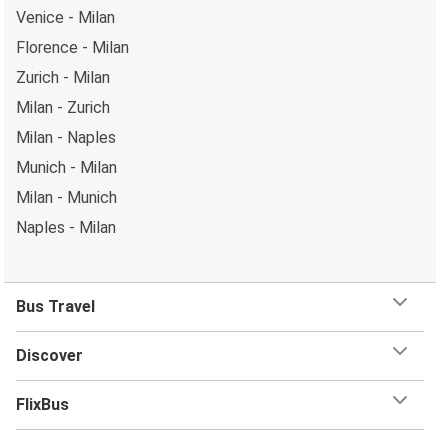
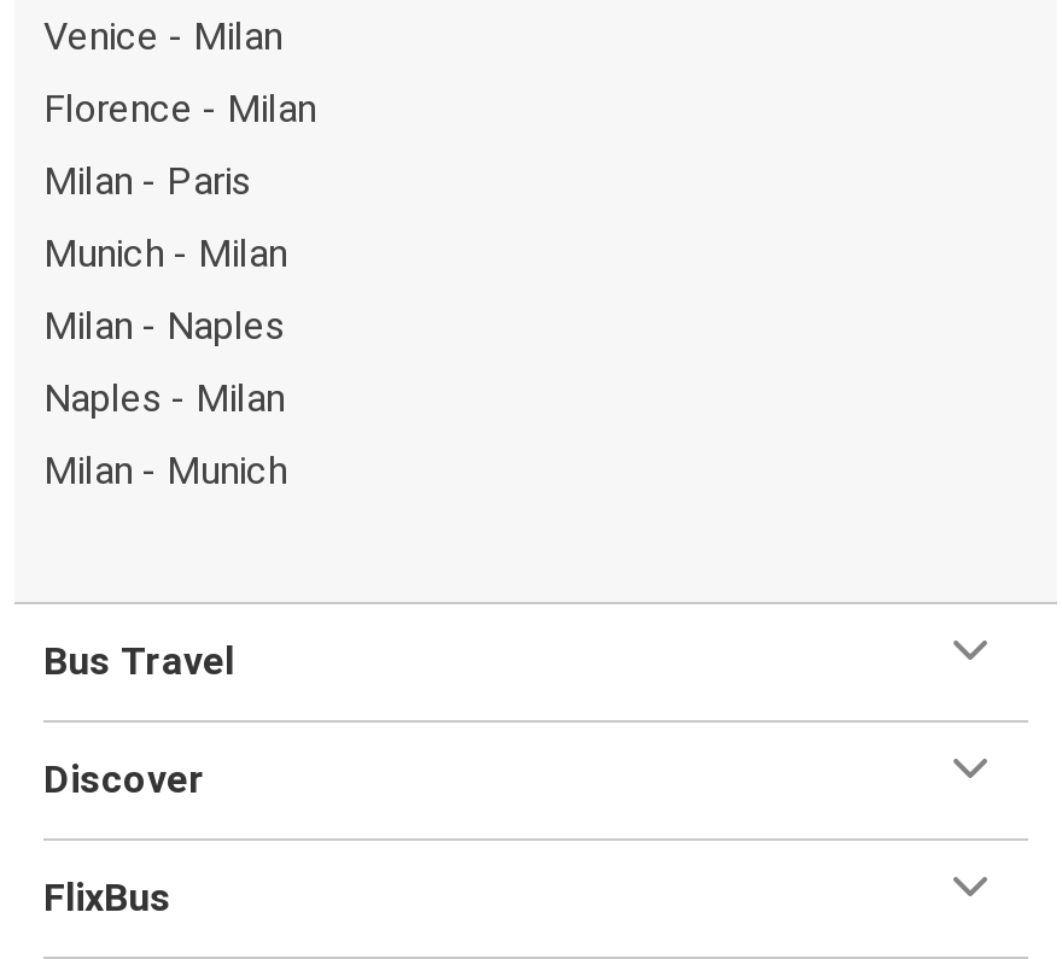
[16,67,110,86] Zurich - Milan -> [43,157,251,203] Milan - Paris
[16,97,110,116] Milan - Zurich -> none
moved [16,157,117,176] -> [43,229,287,275]: Munich - Milan
moved [16,217,116,236] -> [43,374,285,420]: Naples - Milan

